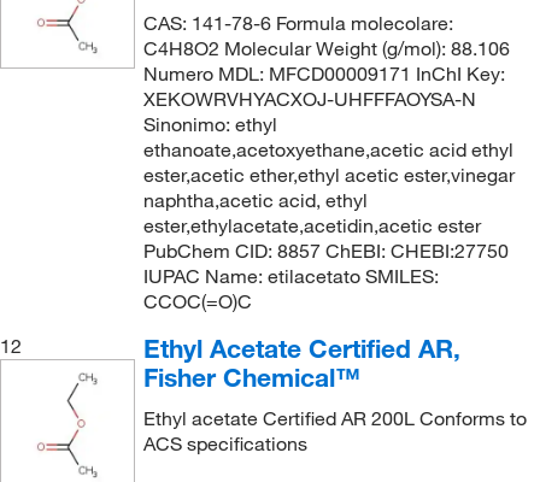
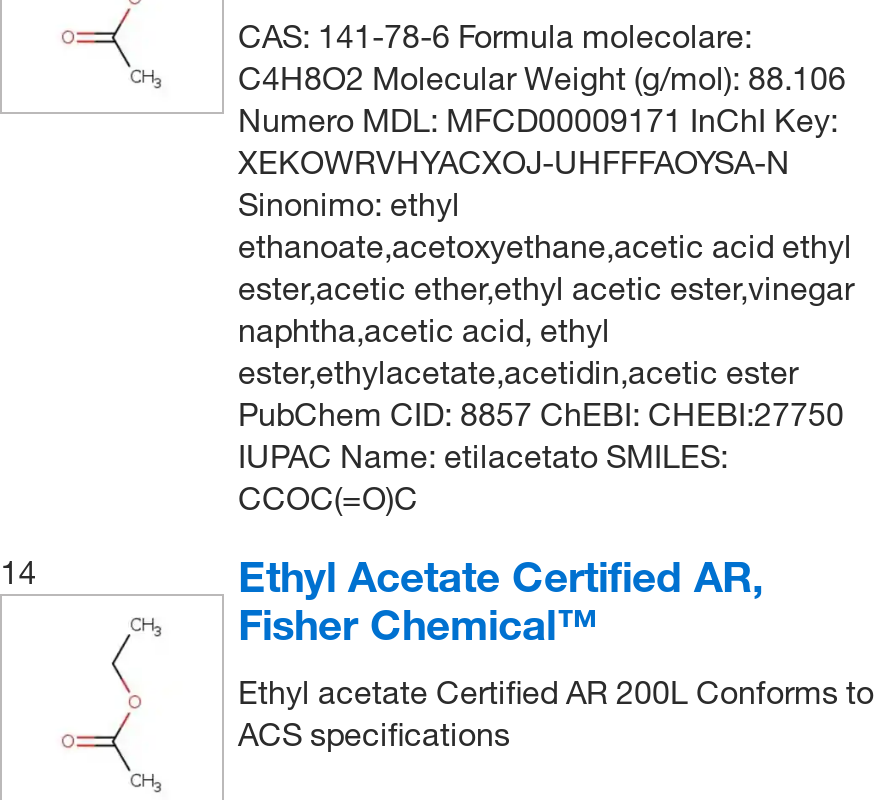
[0,333,22,357] 12 -> [0,553,36,593] 14

